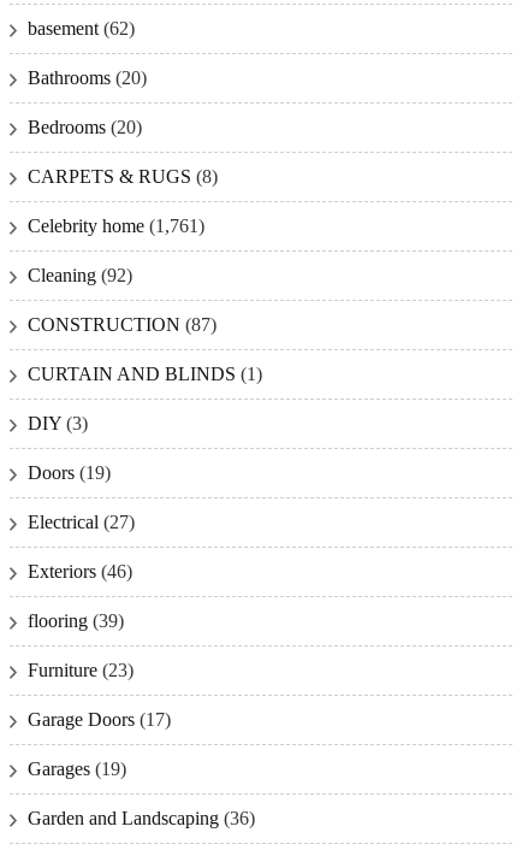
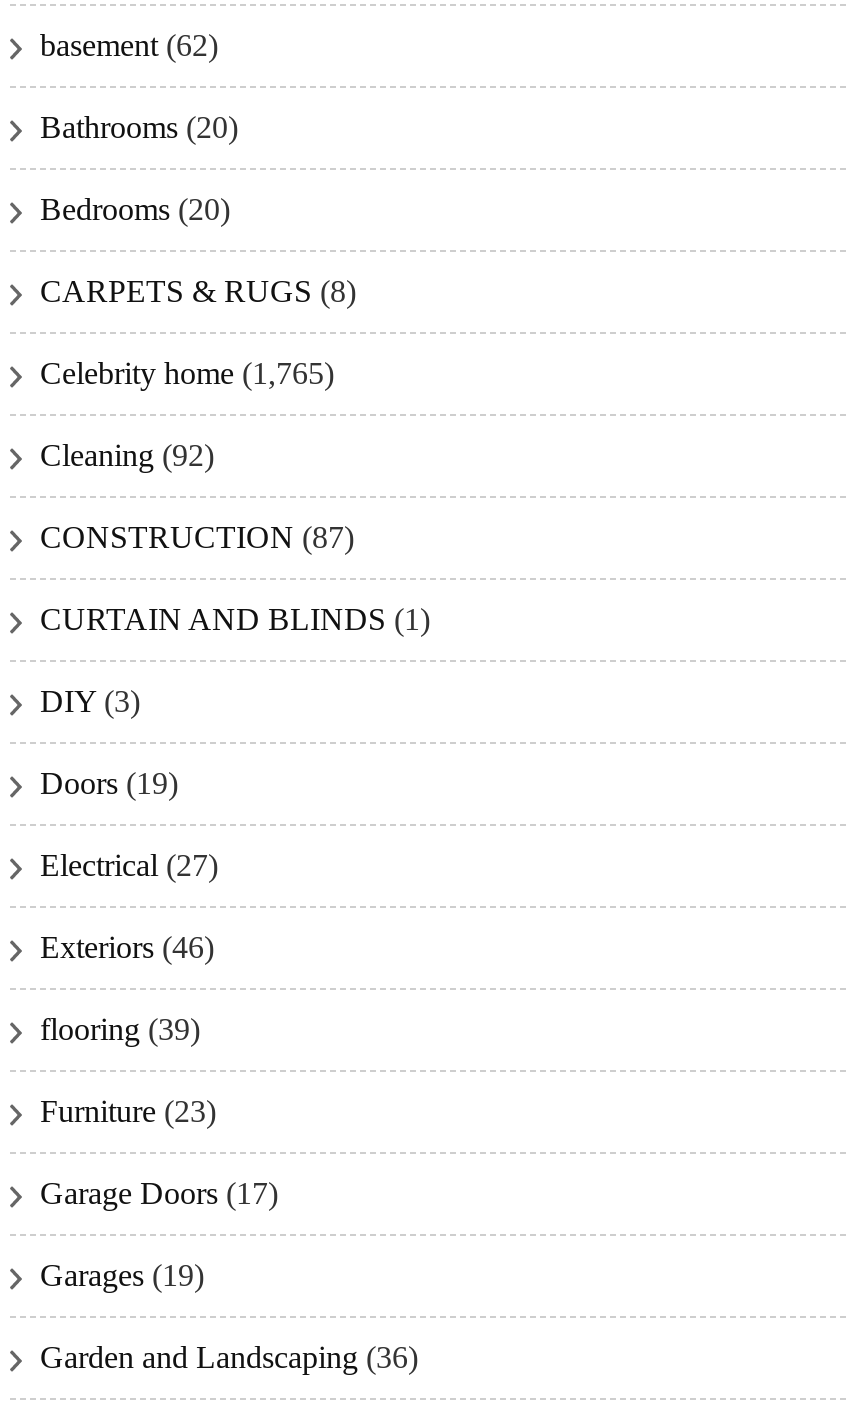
[28,216,204,236] Celebrity home (1,761) -> [40,357,334,391] Celebrity home (1,765)

